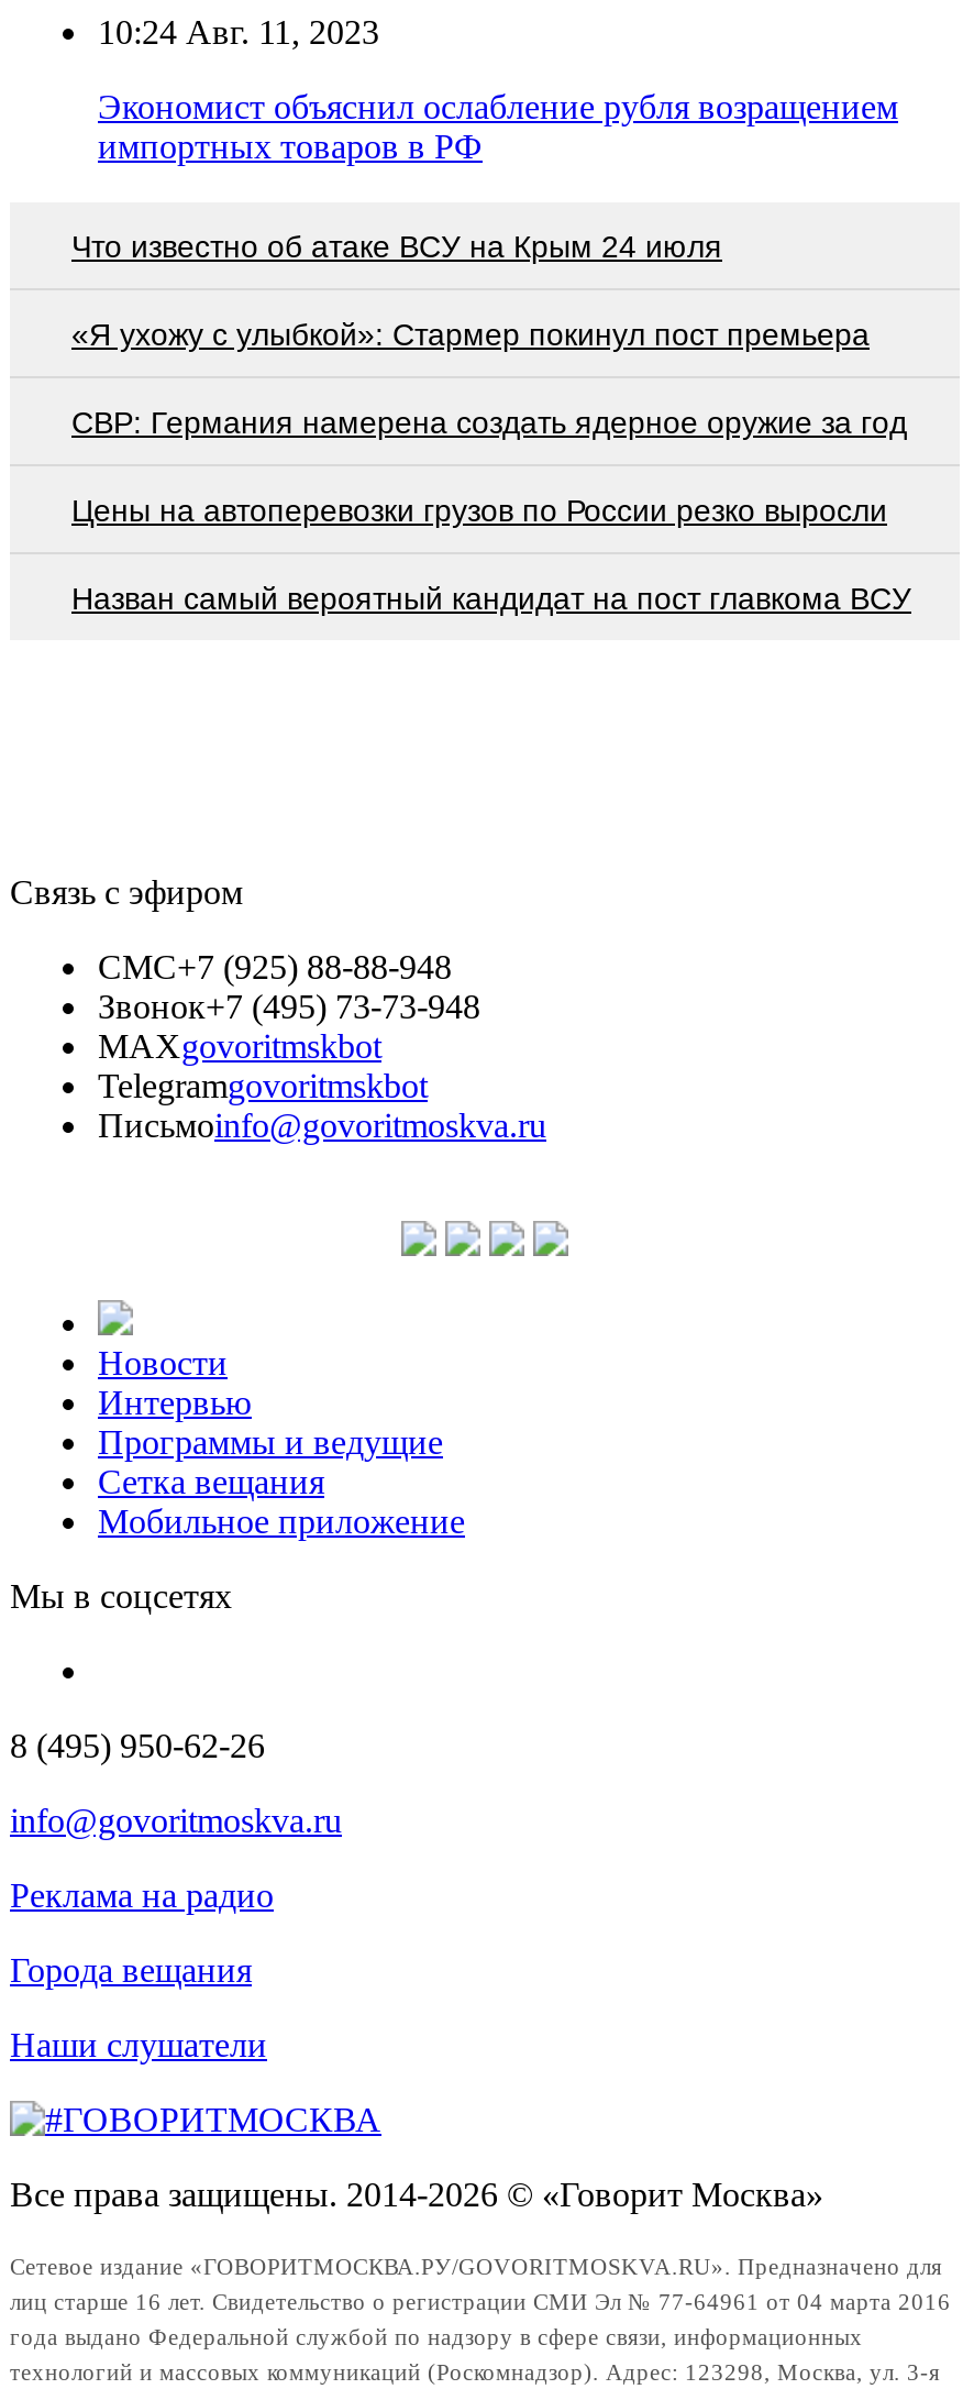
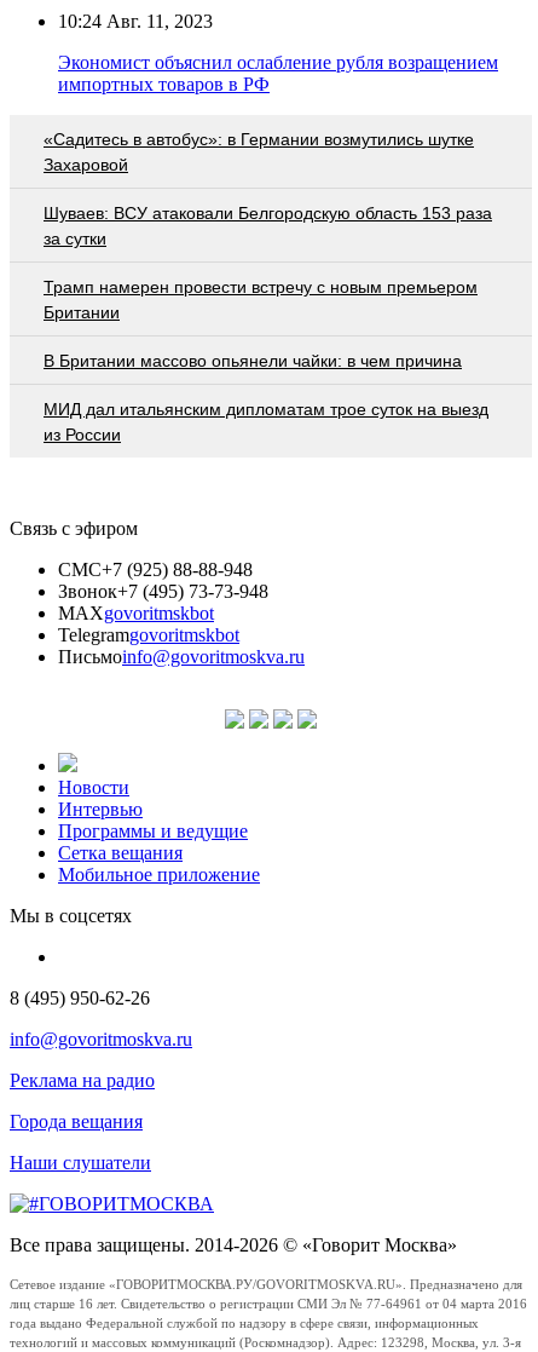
[71,228,722,263] Что известно об атаке ВСУ на Крым 24 июля -> [44,129,474,174] «Садитесь в автобус»: в Германии возмутились шутке | Захаровой
[71,316,870,351] «Я ухожу с улыбкой»: Стармер покинул пост премьера -> [44,203,492,248] Шуваев: ВСУ атаковали Белгородскую область 153 раза | за сутки
[71,404,907,439] СВР: Германия намерена создать ядерное оружие за год -> [44,277,478,321] Трамп намерен провести встречу с новым премьером | Британии
[71,492,887,527] Цены на автоперевозки грузов по России резко выросли -> [44,351,462,370] В Британии массово опьянели чайки: в чем причина
[71,580,911,615] Назван самый вероятный кандидат на пост главкома ВСУ -> [44,399,488,444] МИД дал итальянским дипломатам трое суток на выезд | из России

